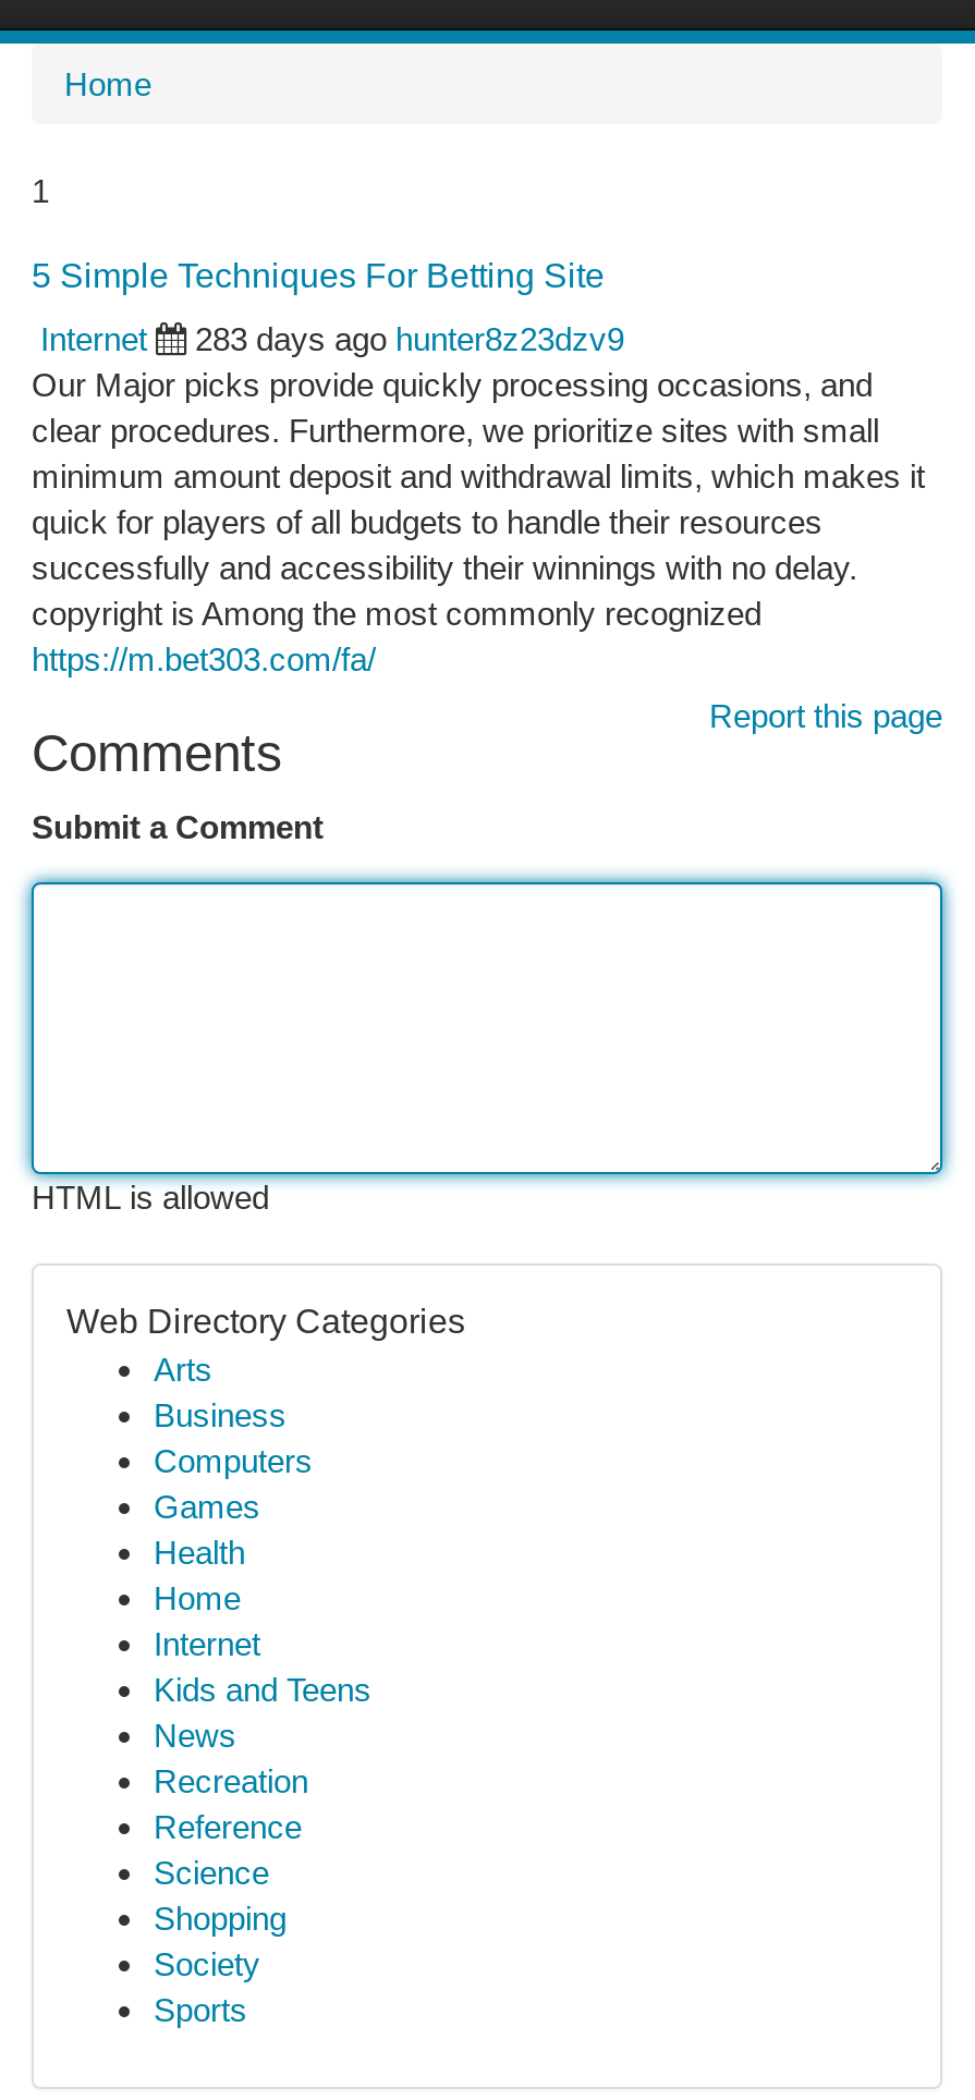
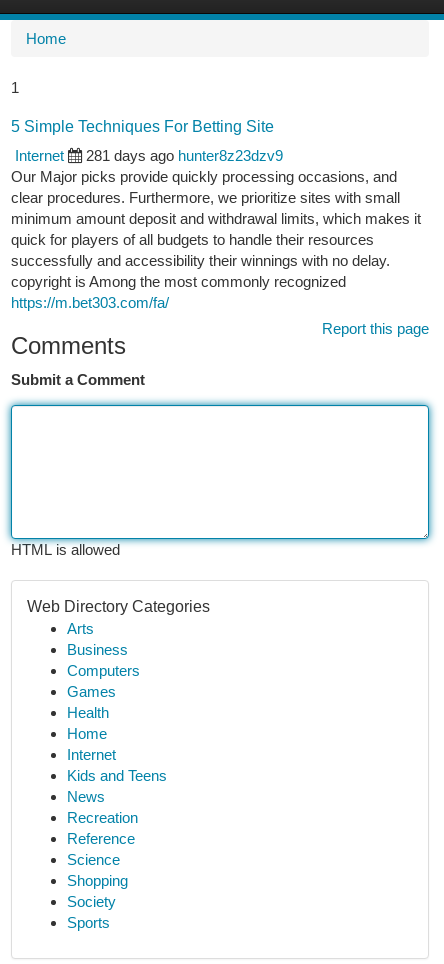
[195,320,624,357] 283 days ago hunter8z23dzv9 -> [86,147,283,164] 281 days ago hunter8z23dzv9

